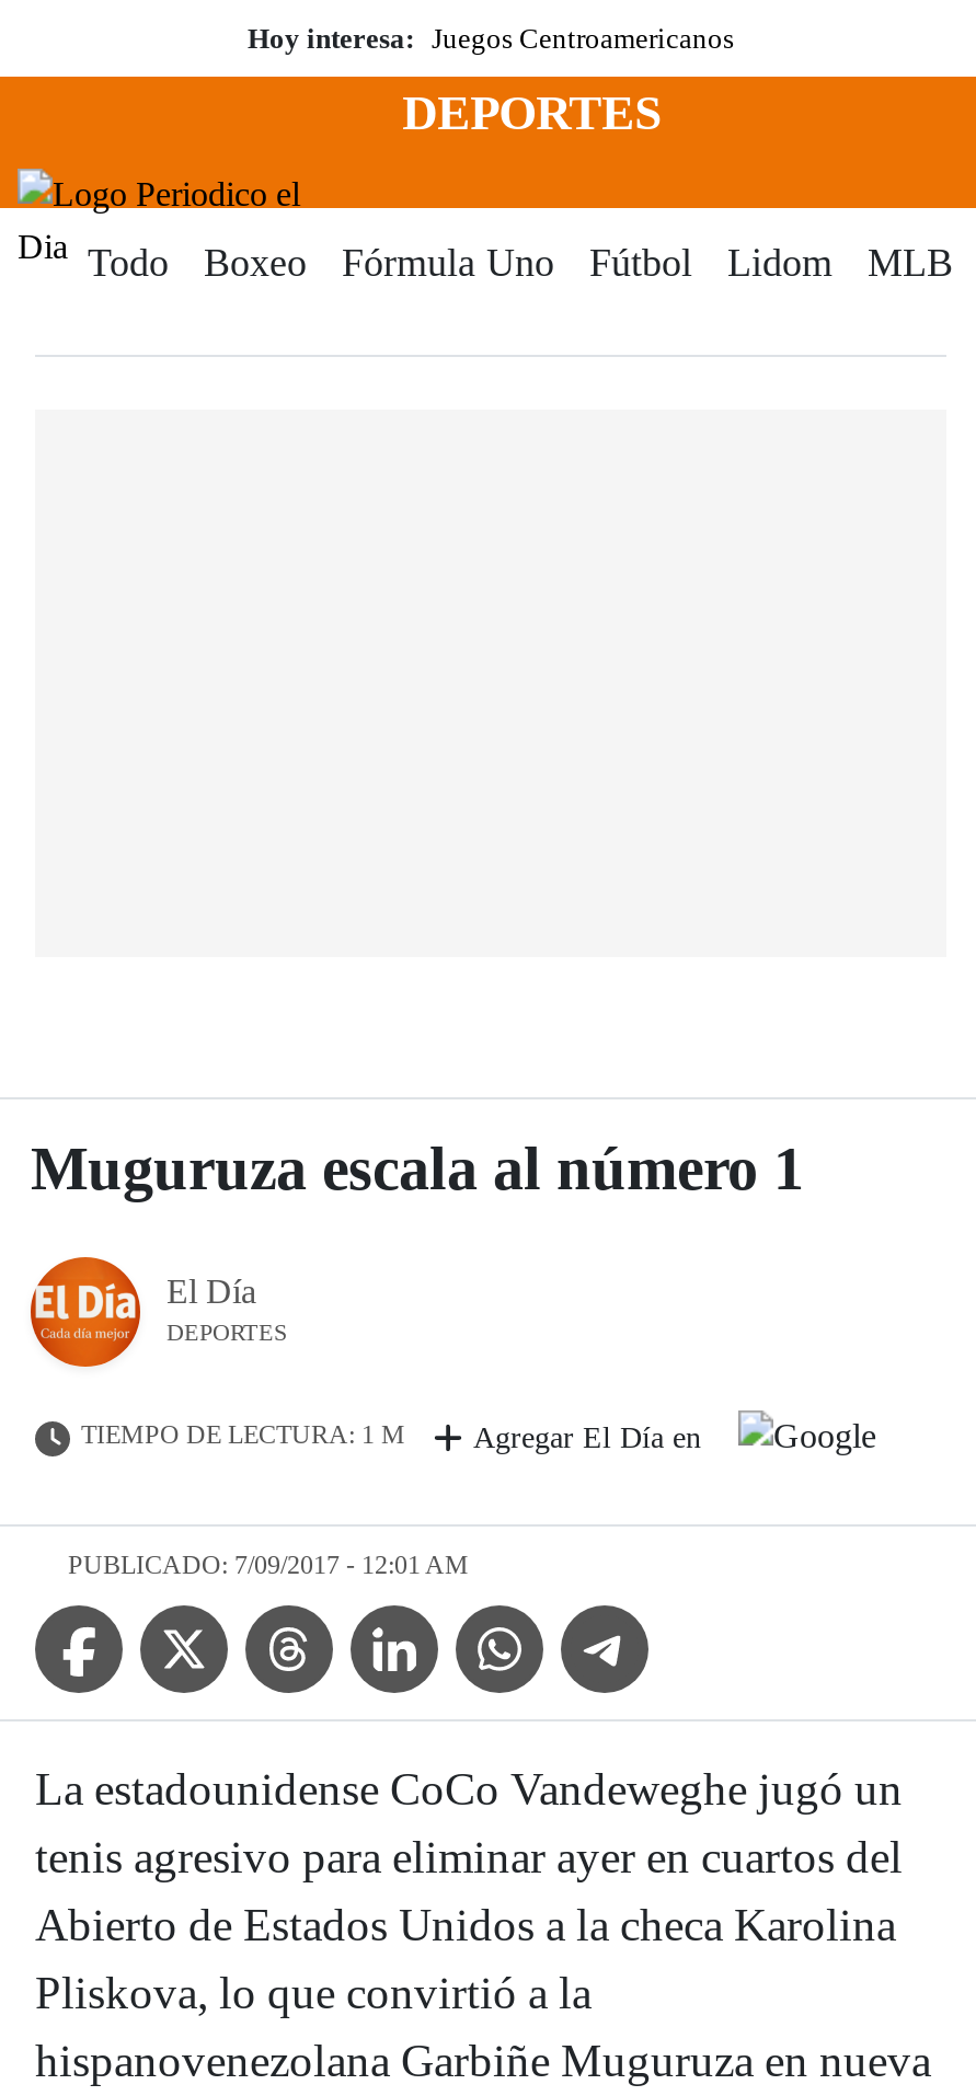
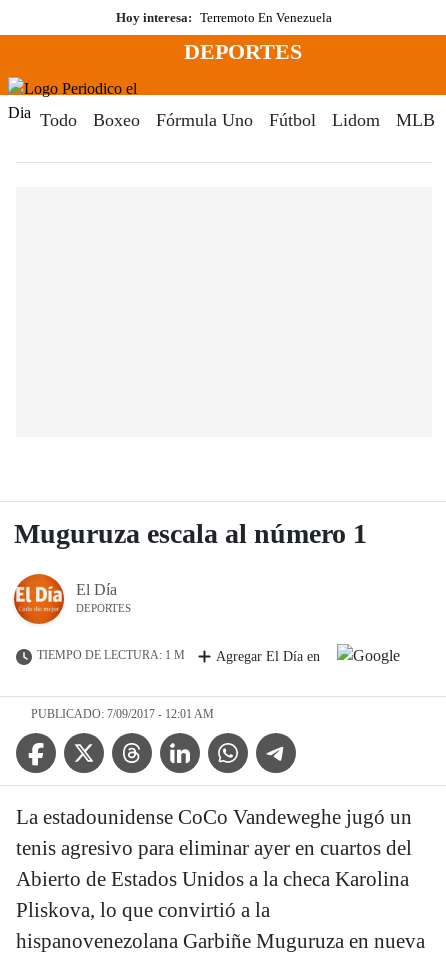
[248,22,734,55] Hoy interesa: Juegos Centroamericanos -> [116,10,332,25] Hoy interesa: Terremoto En Venezuela

